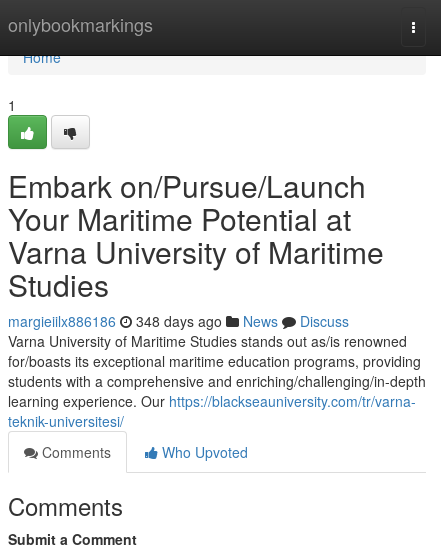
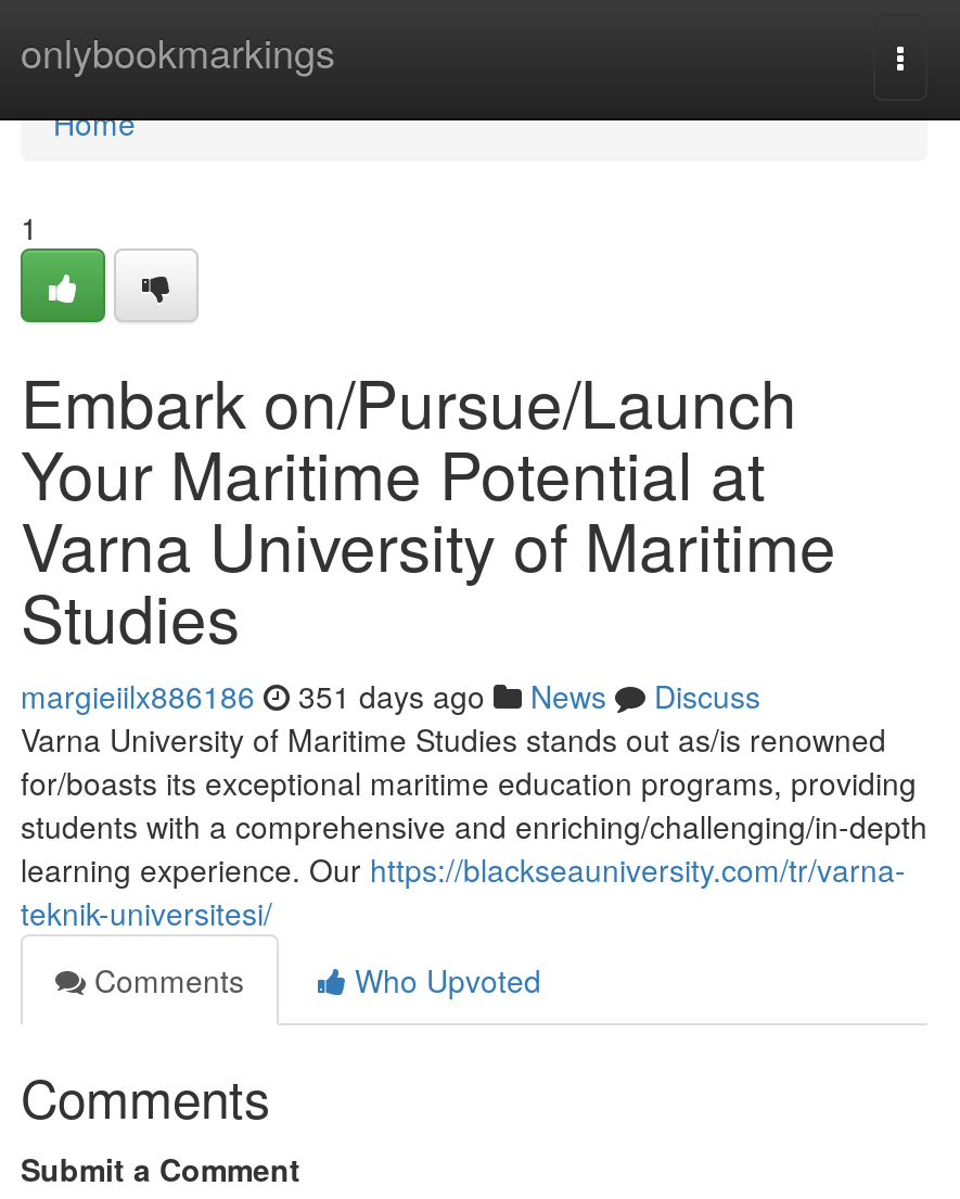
[8,311,349,331] margieiilx886186 348 days ago News Discuss -> [21,674,760,717] margieiilx886186 351 days ago News Discuss

